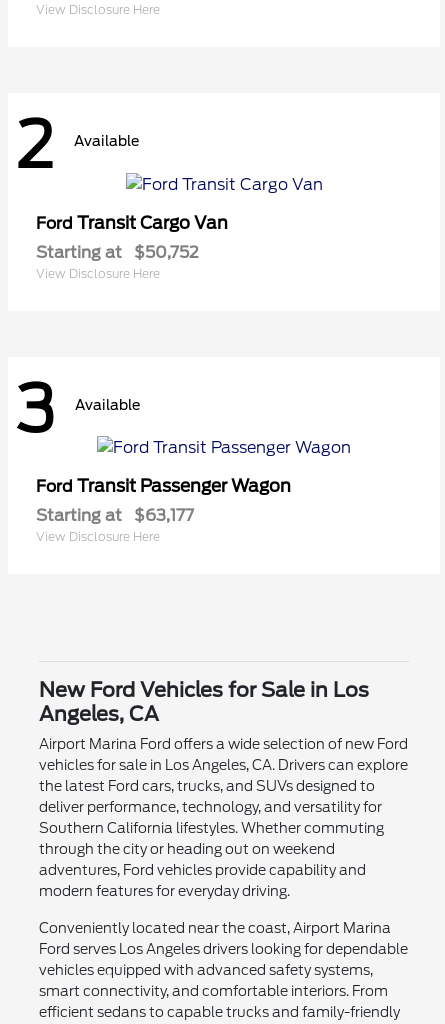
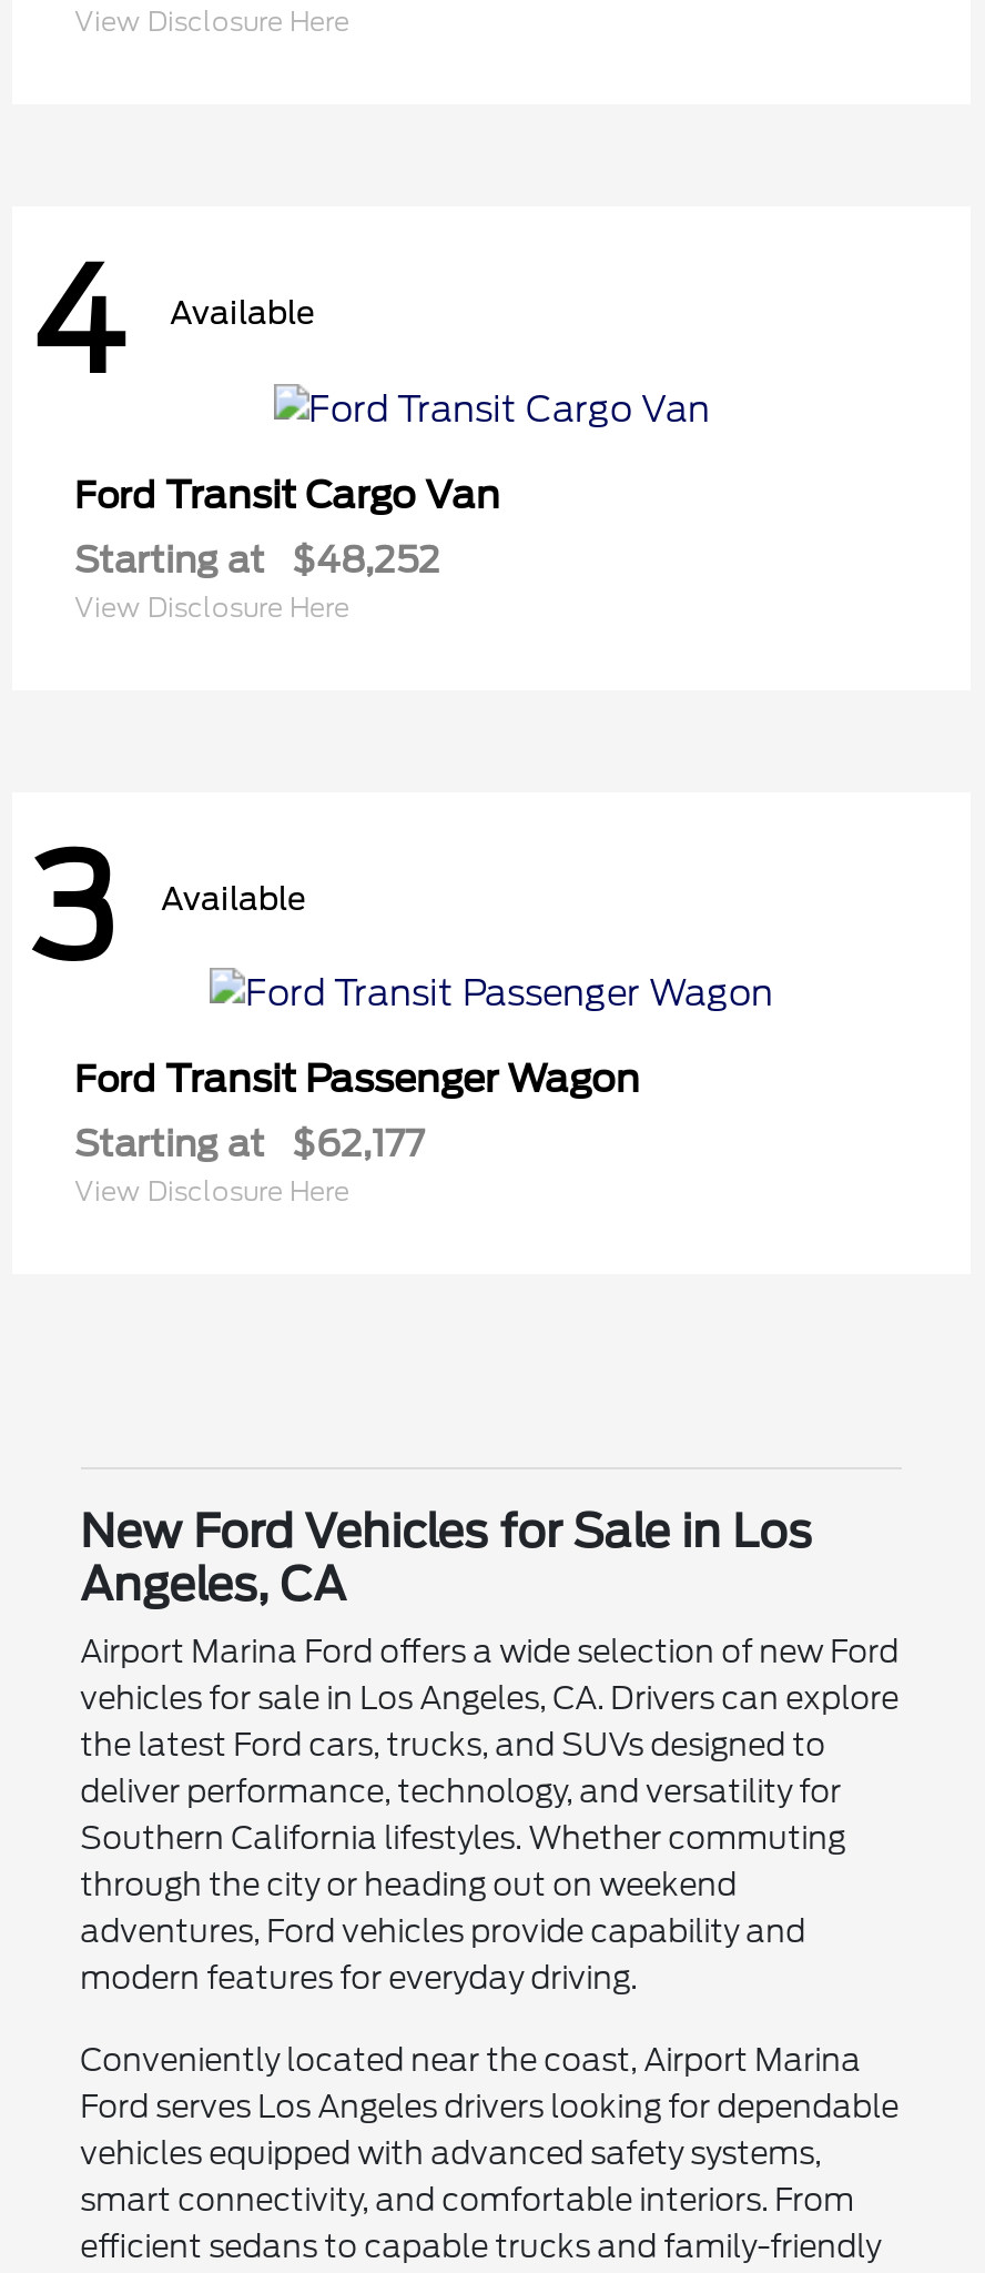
[16,107,139,183] 2 Available -> [30,238,314,407] 4 Available
[36,242,199,261] Starting at $50,752 -> [74,538,440,580] Starting at $48,252
[36,506,194,525] Starting at $63,177 -> [74,1123,425,1166] Starting at $62,177

